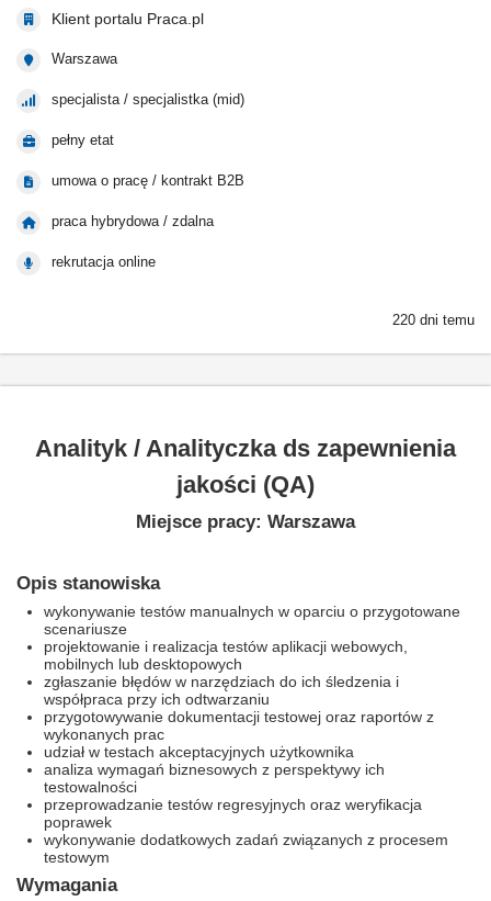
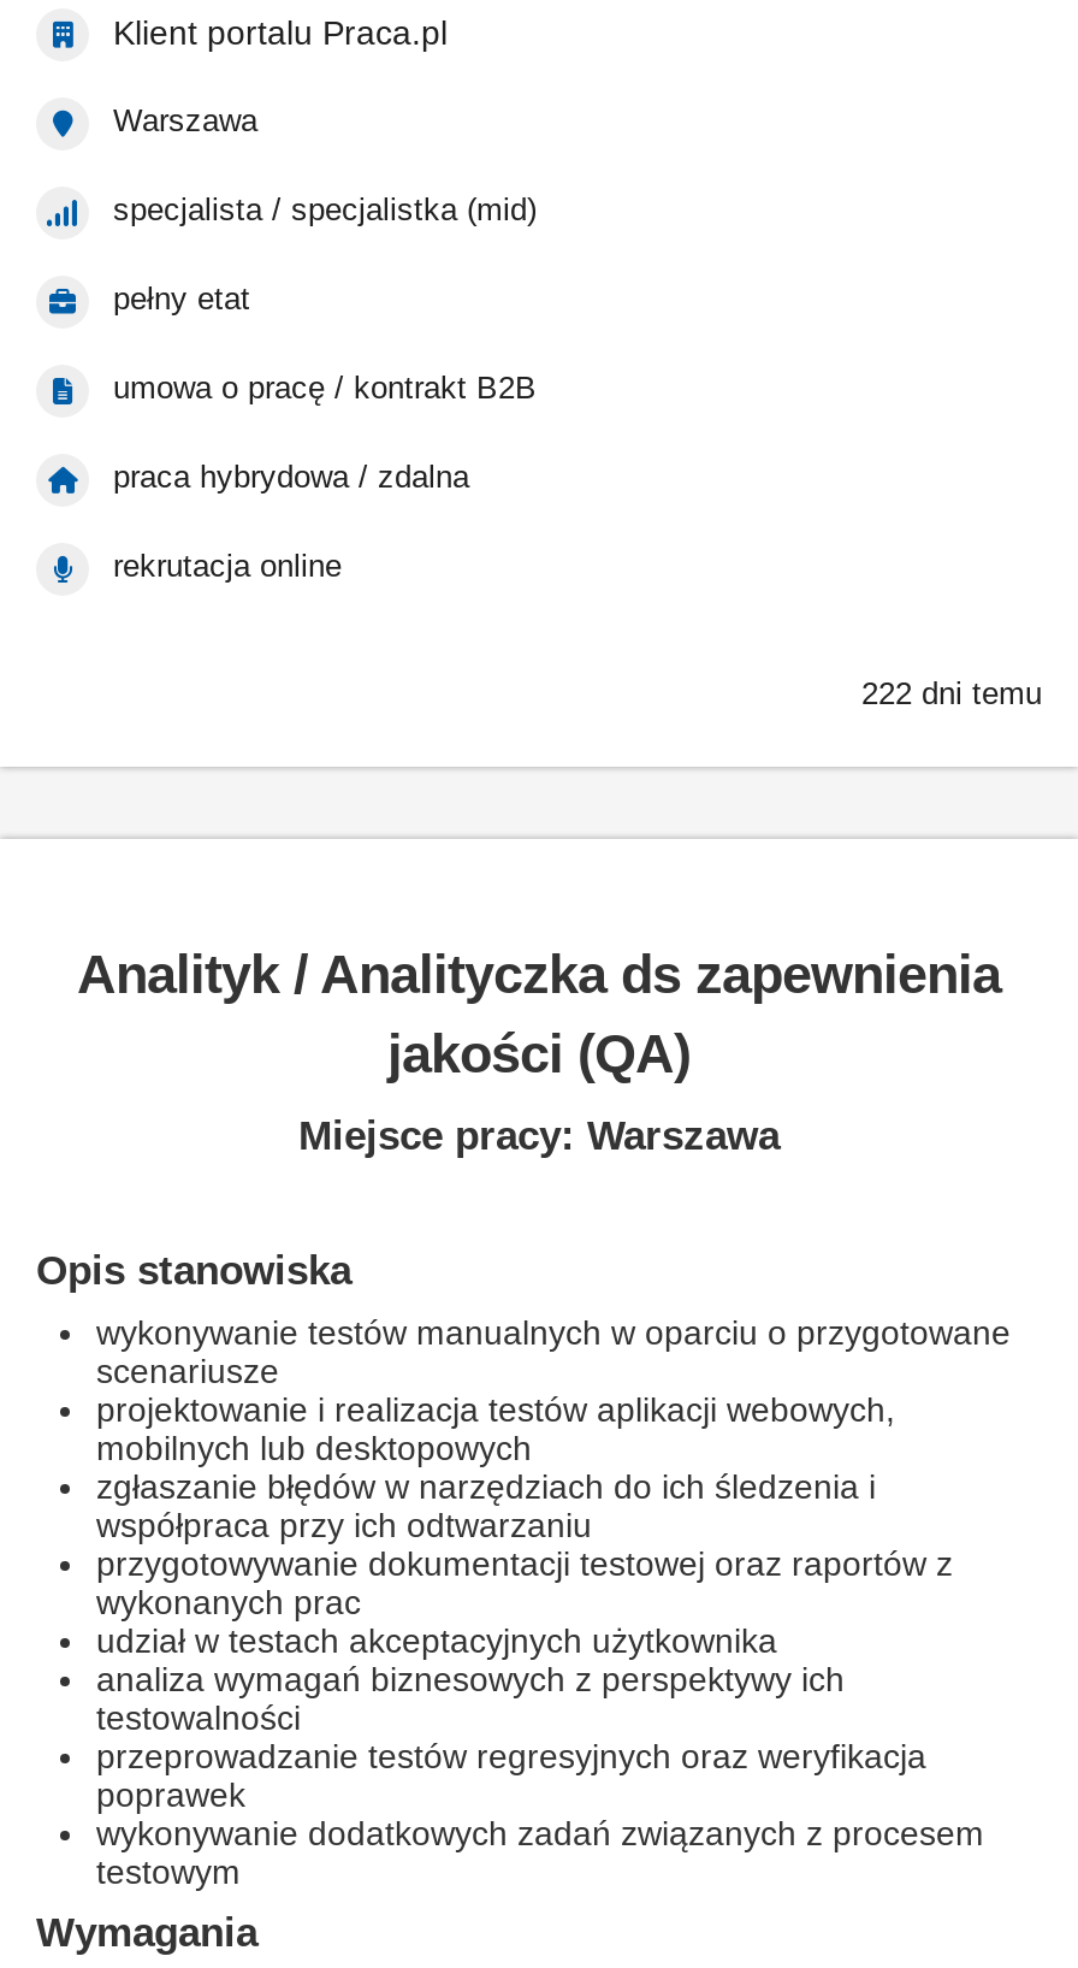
[392,312,475,328] 220 dni temu -> [861,675,1042,711] 222 dni temu

